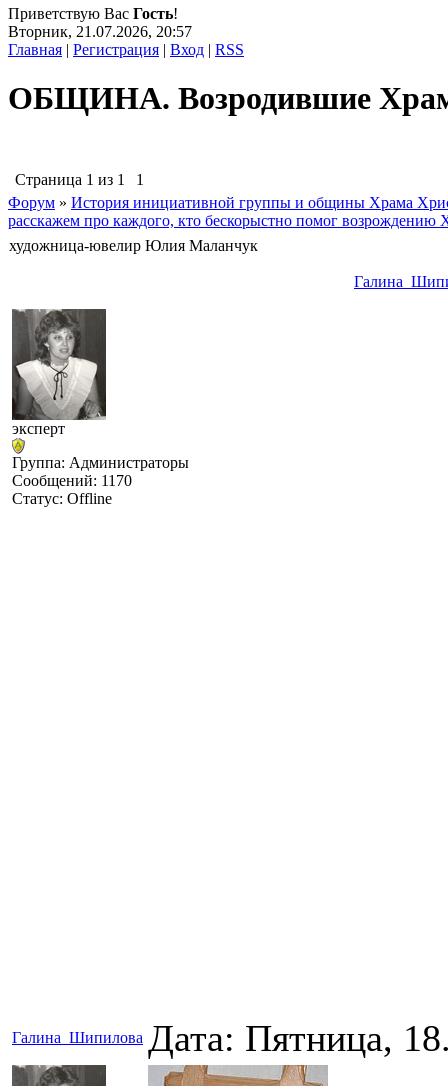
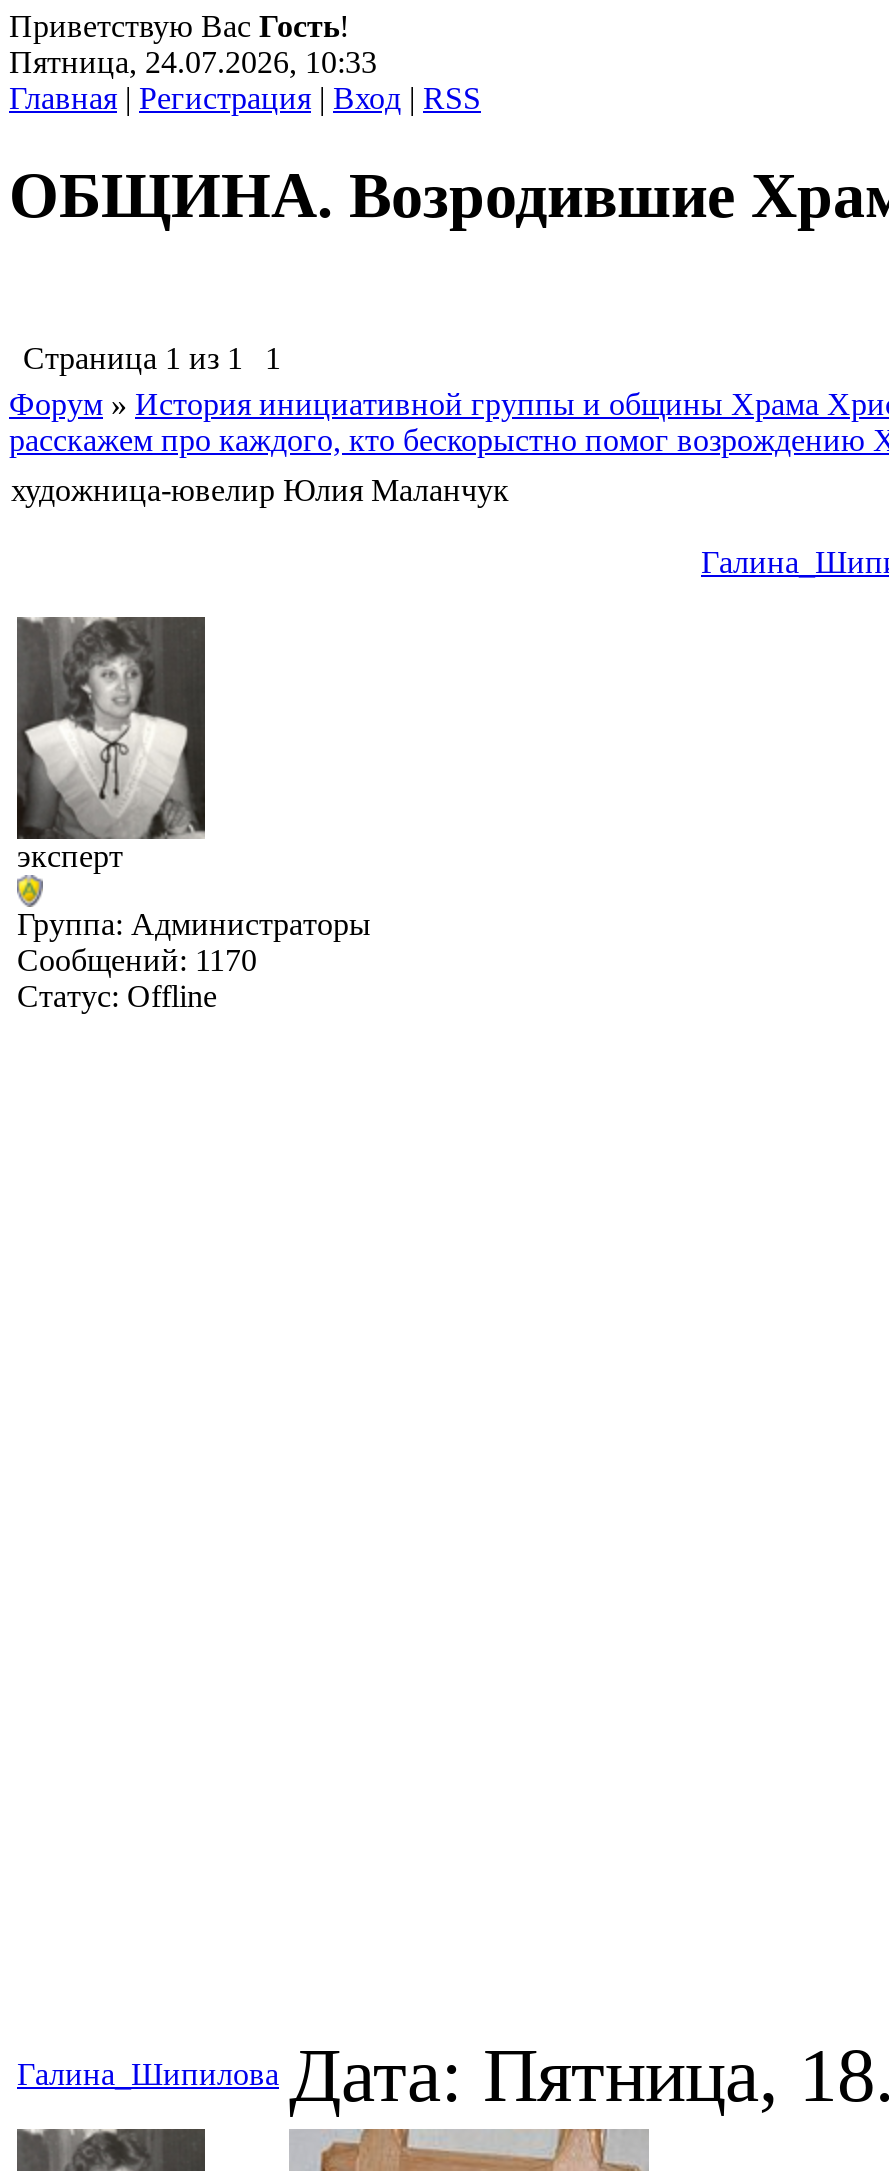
[8,23,192,40] Вторник, 21.07.2026, 20:57 -> [9,45,377,79] Пятница, 24.07.2026, 10:33

